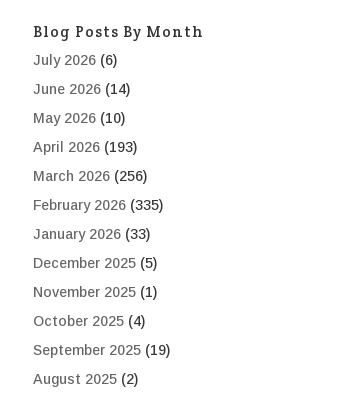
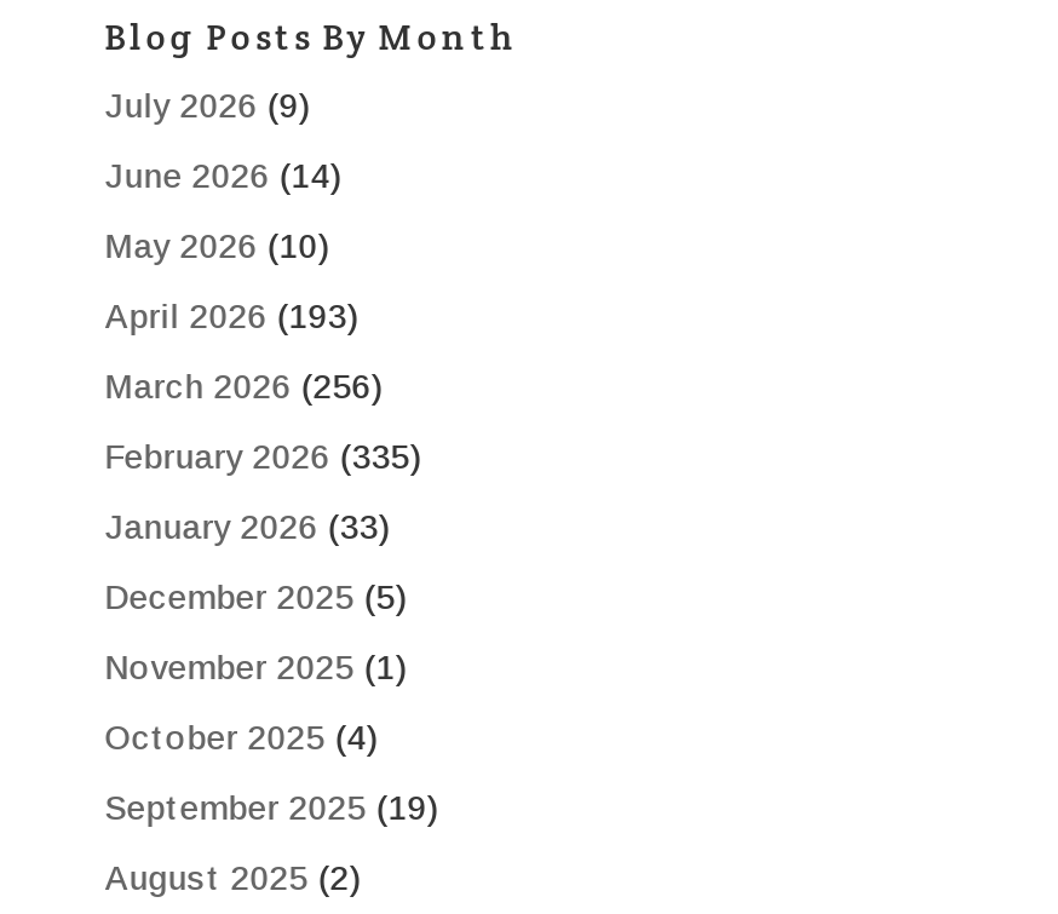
[33,52,117,68] July 2026 (6) -> [105,86,308,125] July 2026 (9)

